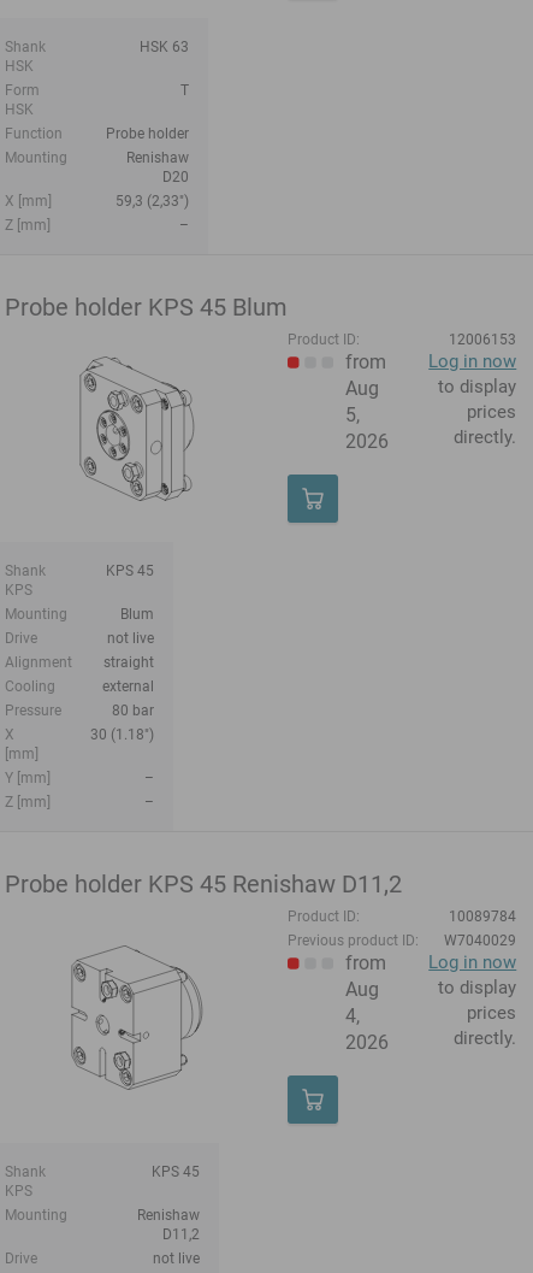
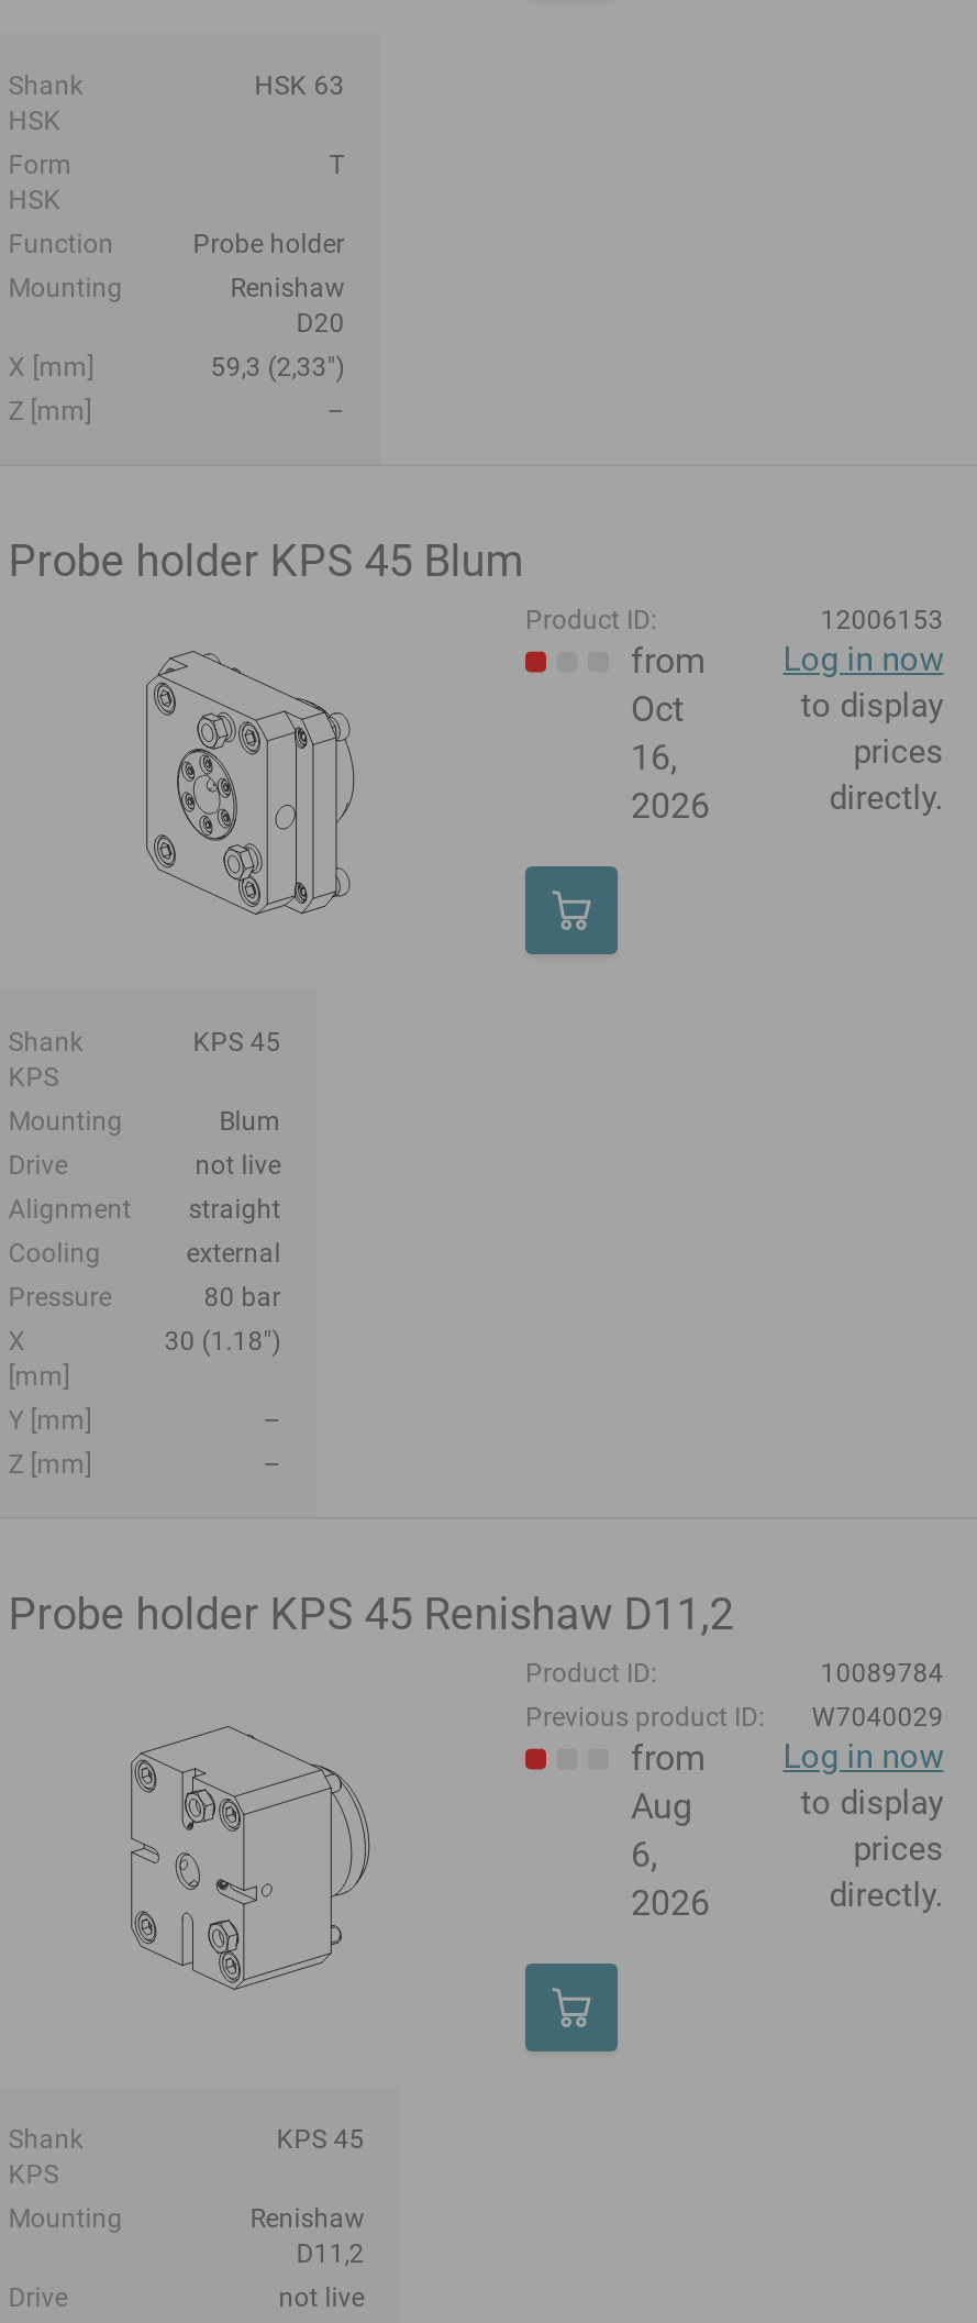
[345,377,379,427] Aug | 5, -> [631,689,684,779] Oct | 16,
[345,1005,360,1028] 4, -> [631,1834,657,1876] 6,

